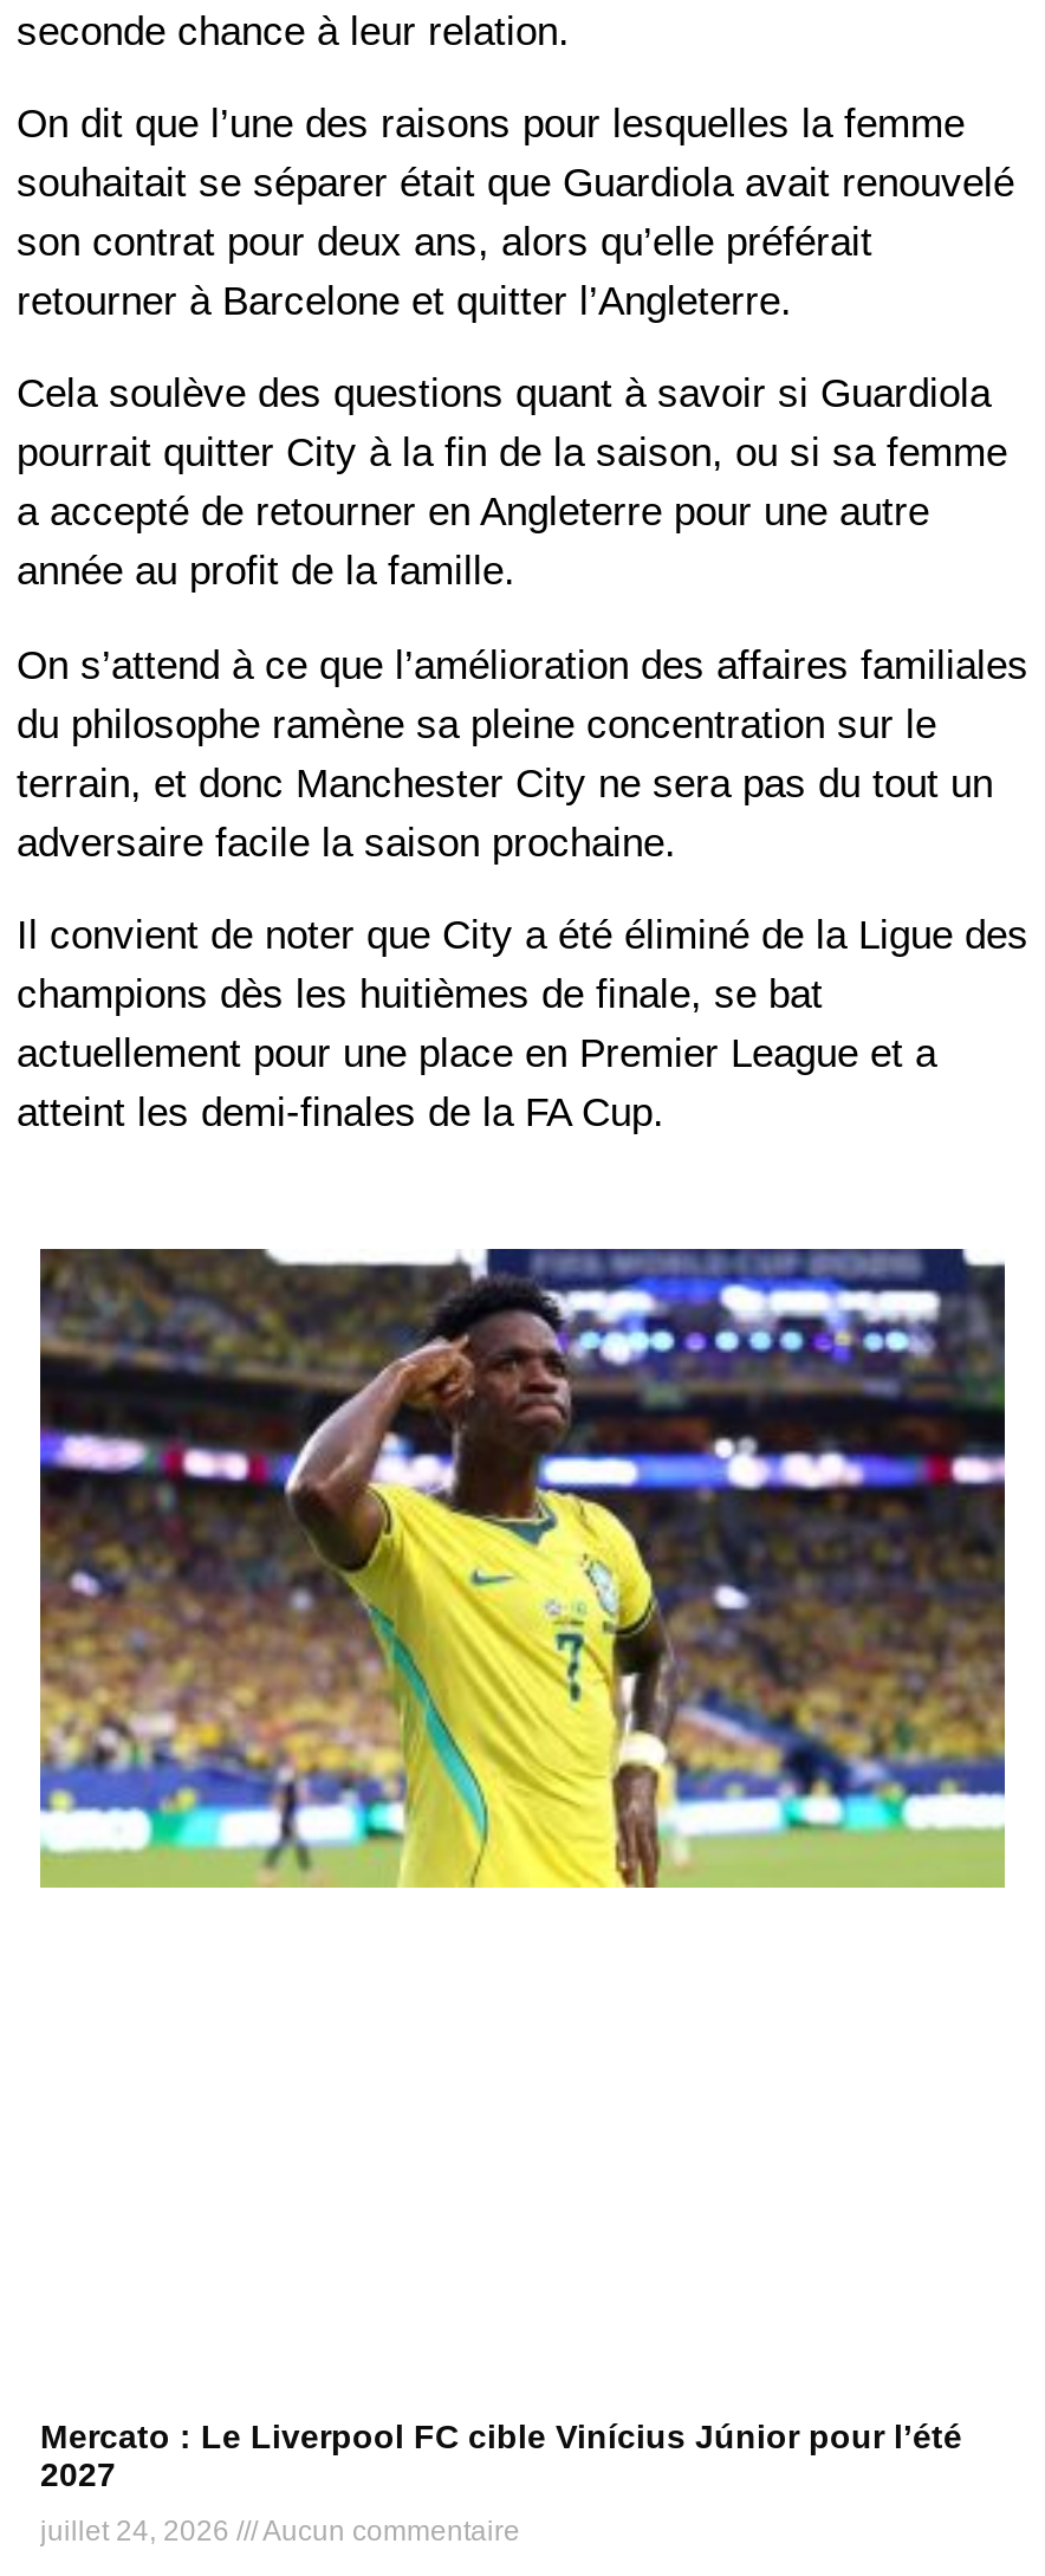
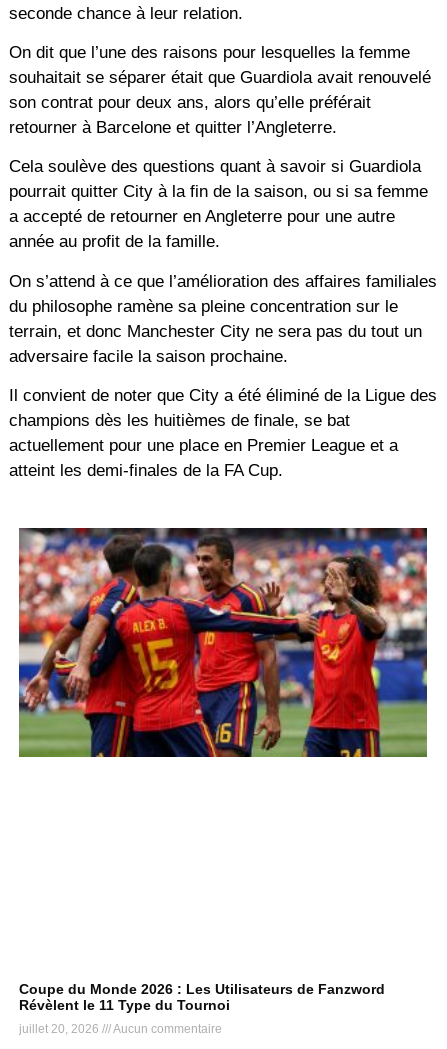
[38,1247,1007,1890] [image] -> [18,527,428,758] [image]
[40,2418,962,2494] Mercato : Le Liverpool FC cible Vinícius Júnior pour l’été | 2027 -> [19,981,385,1013] Coupe du Monde 2026 : Les Utilisateurs de Fanzword | Révèlent le 11 Type du Tournoi
[40,2515,520,2548] juillet 24, 2026 Aucun commentaire -> [19,1022,222,1036] juillet 20, 2026 Aucun commentaire

